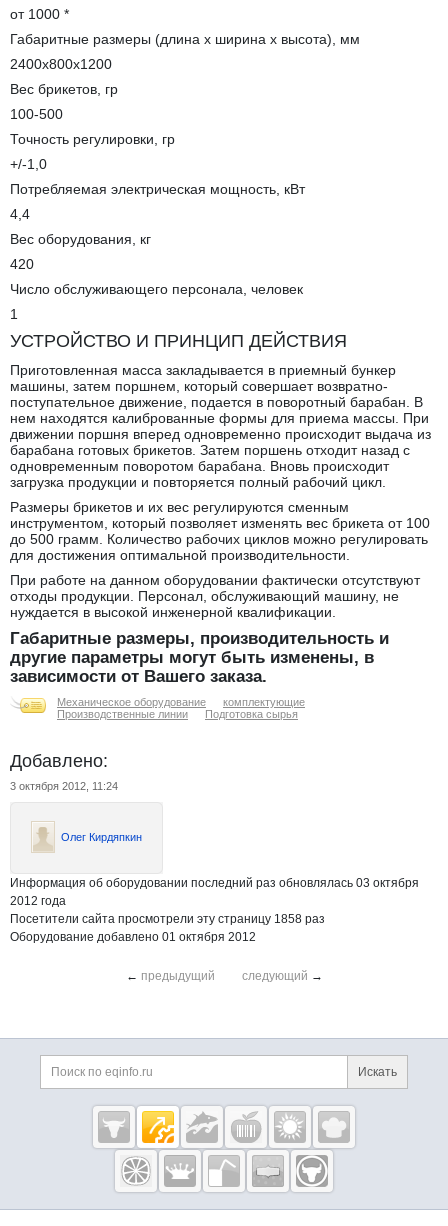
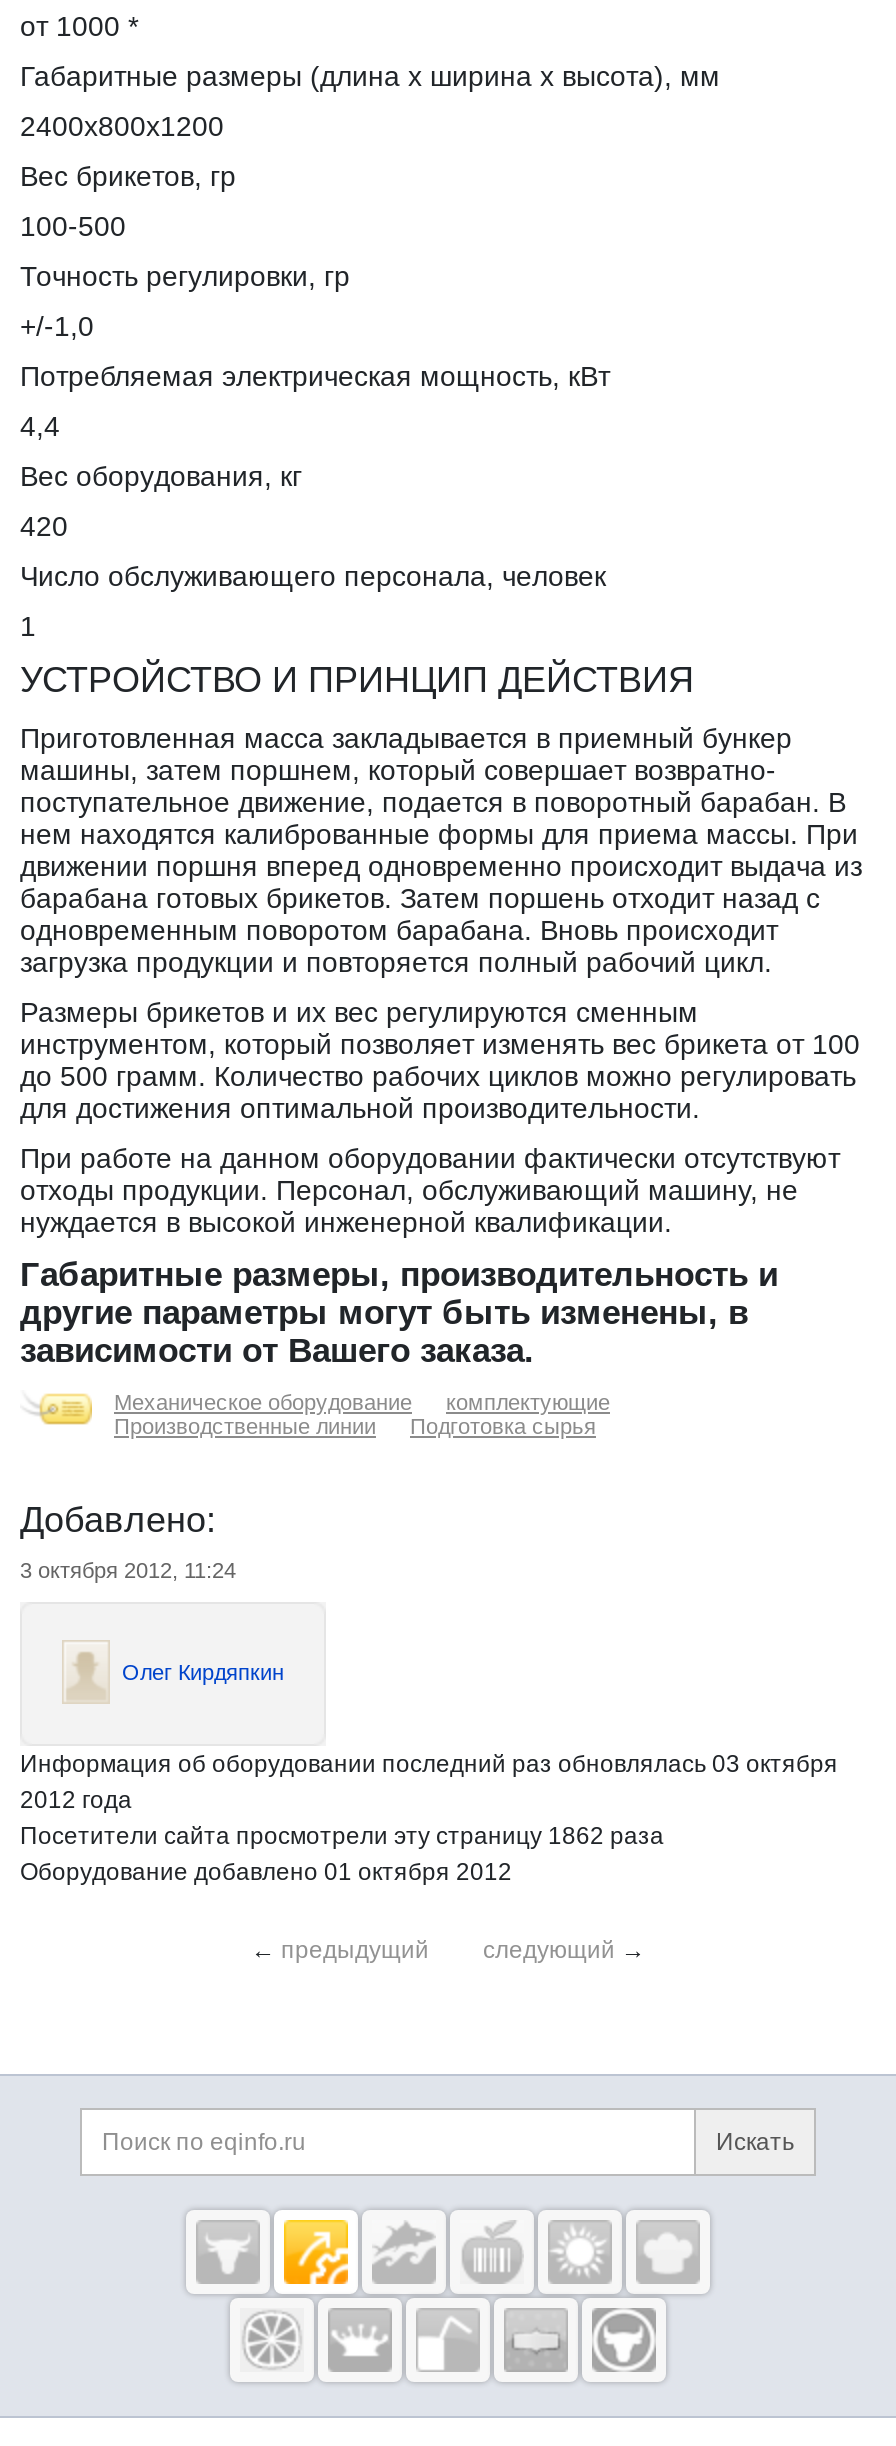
[10,912,325,926] Посетители сайта просмотрели эту страницу 1858 раз -> [20,1822,664,1850] Посетители сайта просмотрели эту страницу 1862 раза

